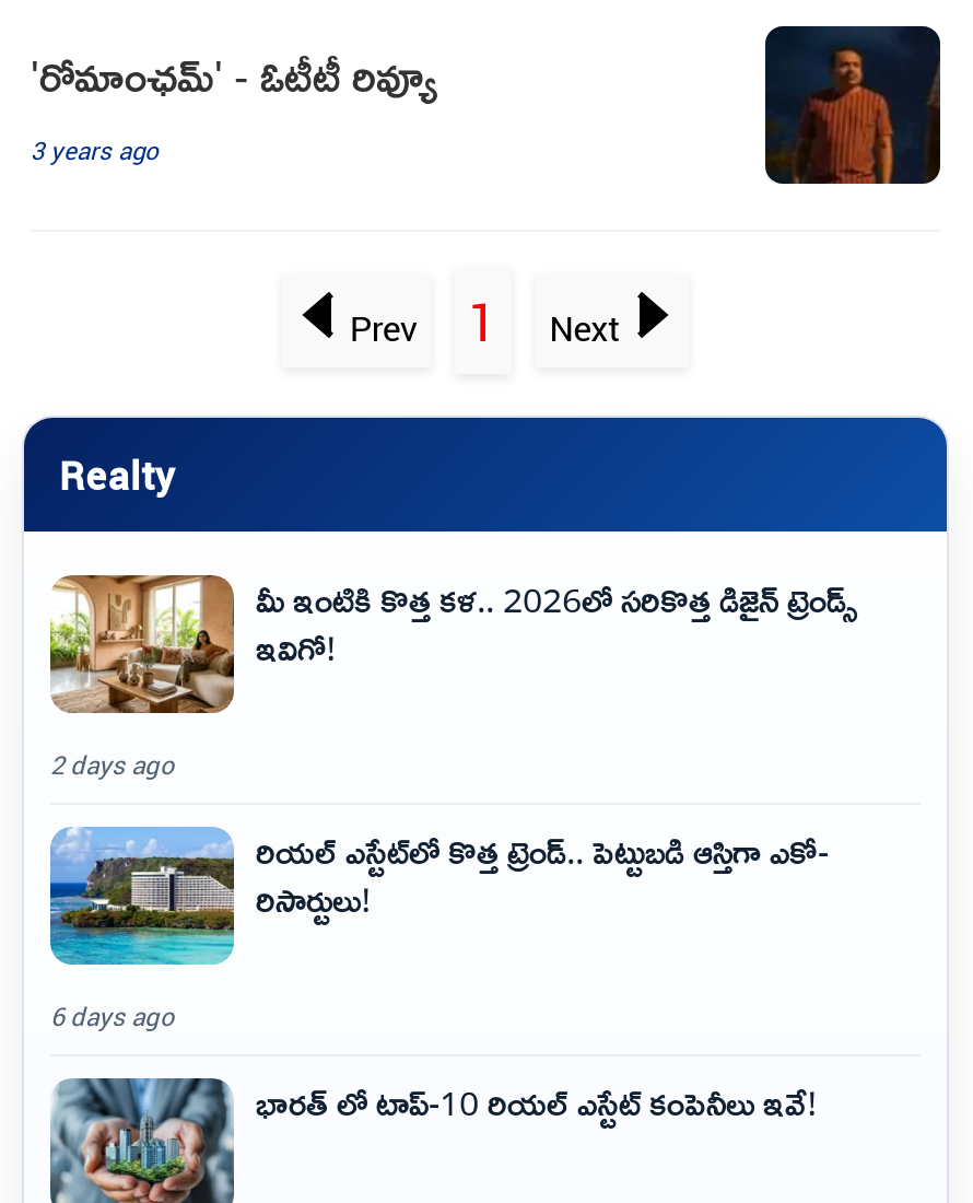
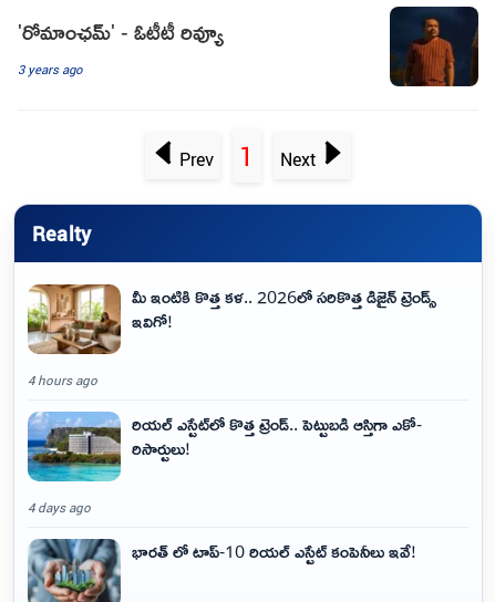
[50,749,175,782] 2 days ago -> [28,372,97,389] 4 hours ago
[50,1000,175,1033] 6 days ago -> [28,499,91,516] 4 days ago

